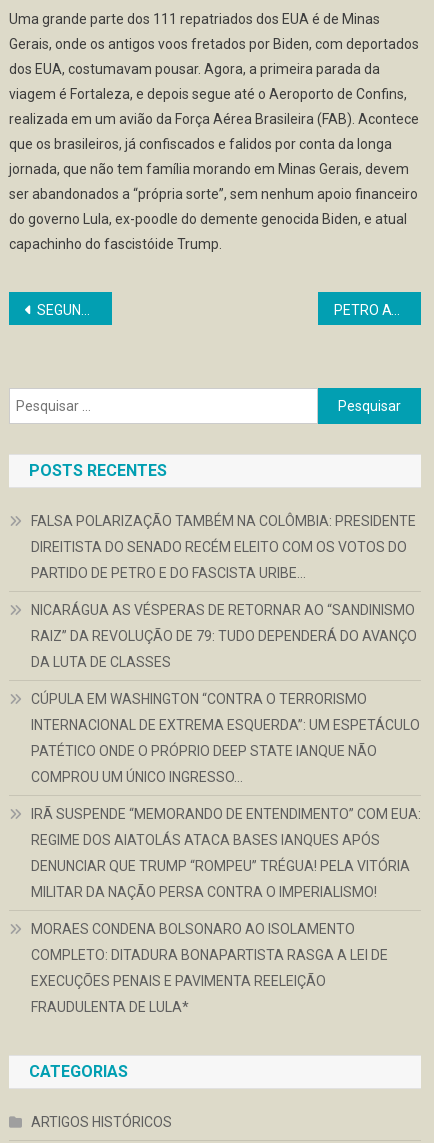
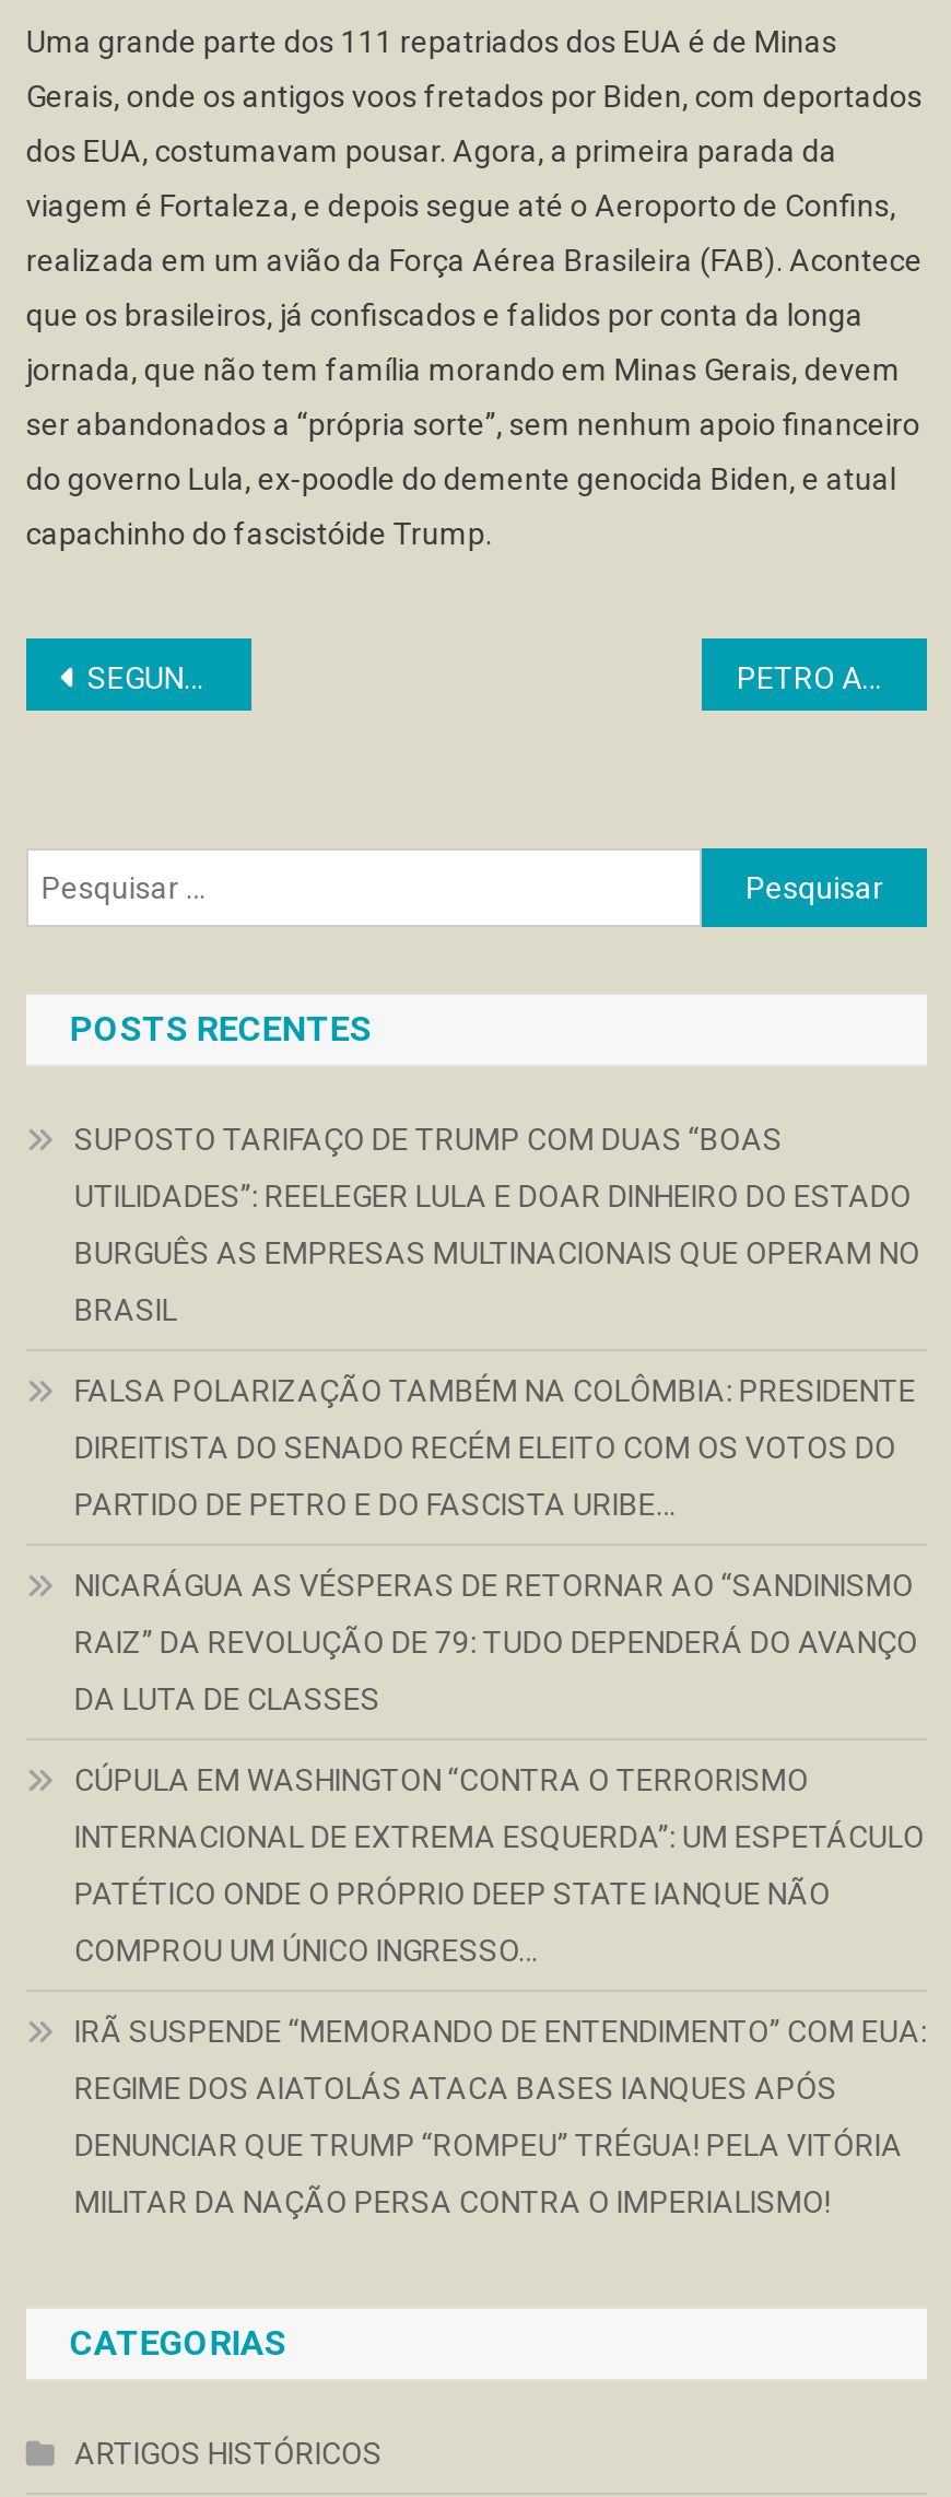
none -> [74,1122,920,1328] SUPOSTO TARIFAÇO DE TRUMP COM DUAS “BOAS | UTILIDADES”: REELEGER LULA E DOAR DINHEIRO DO ESTADO | BURGUÊS AS EMPRESAS MULTINACIONAIS QUE OPERAM NO | BRASIL
moved [31,513,421,900] -> [74,1374,927,2220]: FALSA POLARIZAÇÃO TAMBÉM NA COLÔMBIA: PRESIDENTE | DIREITISTA DO SENADO RECÉM ELEITO COM OS VOTOS DO | PARTIDO DE PETRO E DO FASCISTA URIBE… | ... | DENUNCIAR QUE TRUMP “ROMPEU” TRÉGUA! PELA VITÓRIA | MILITAR DA NAÇÃO PERSA CONTRA O IMPERIALISMO!
[31,921,388,1015] MORAES CONDENA BOLSONARO AO ISOLAMENTO | COMPLETO: DITADURA BONAPARTISTA RASGA A LEI DE | EXECUÇÕES PENAIS E PAVIMENTA REELEIÇÃO | FRAUDULENTA DE LULA* -> none

